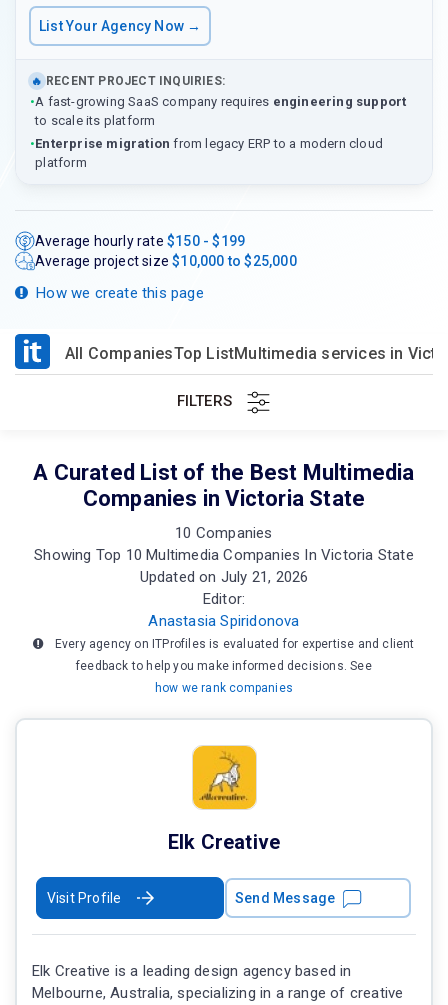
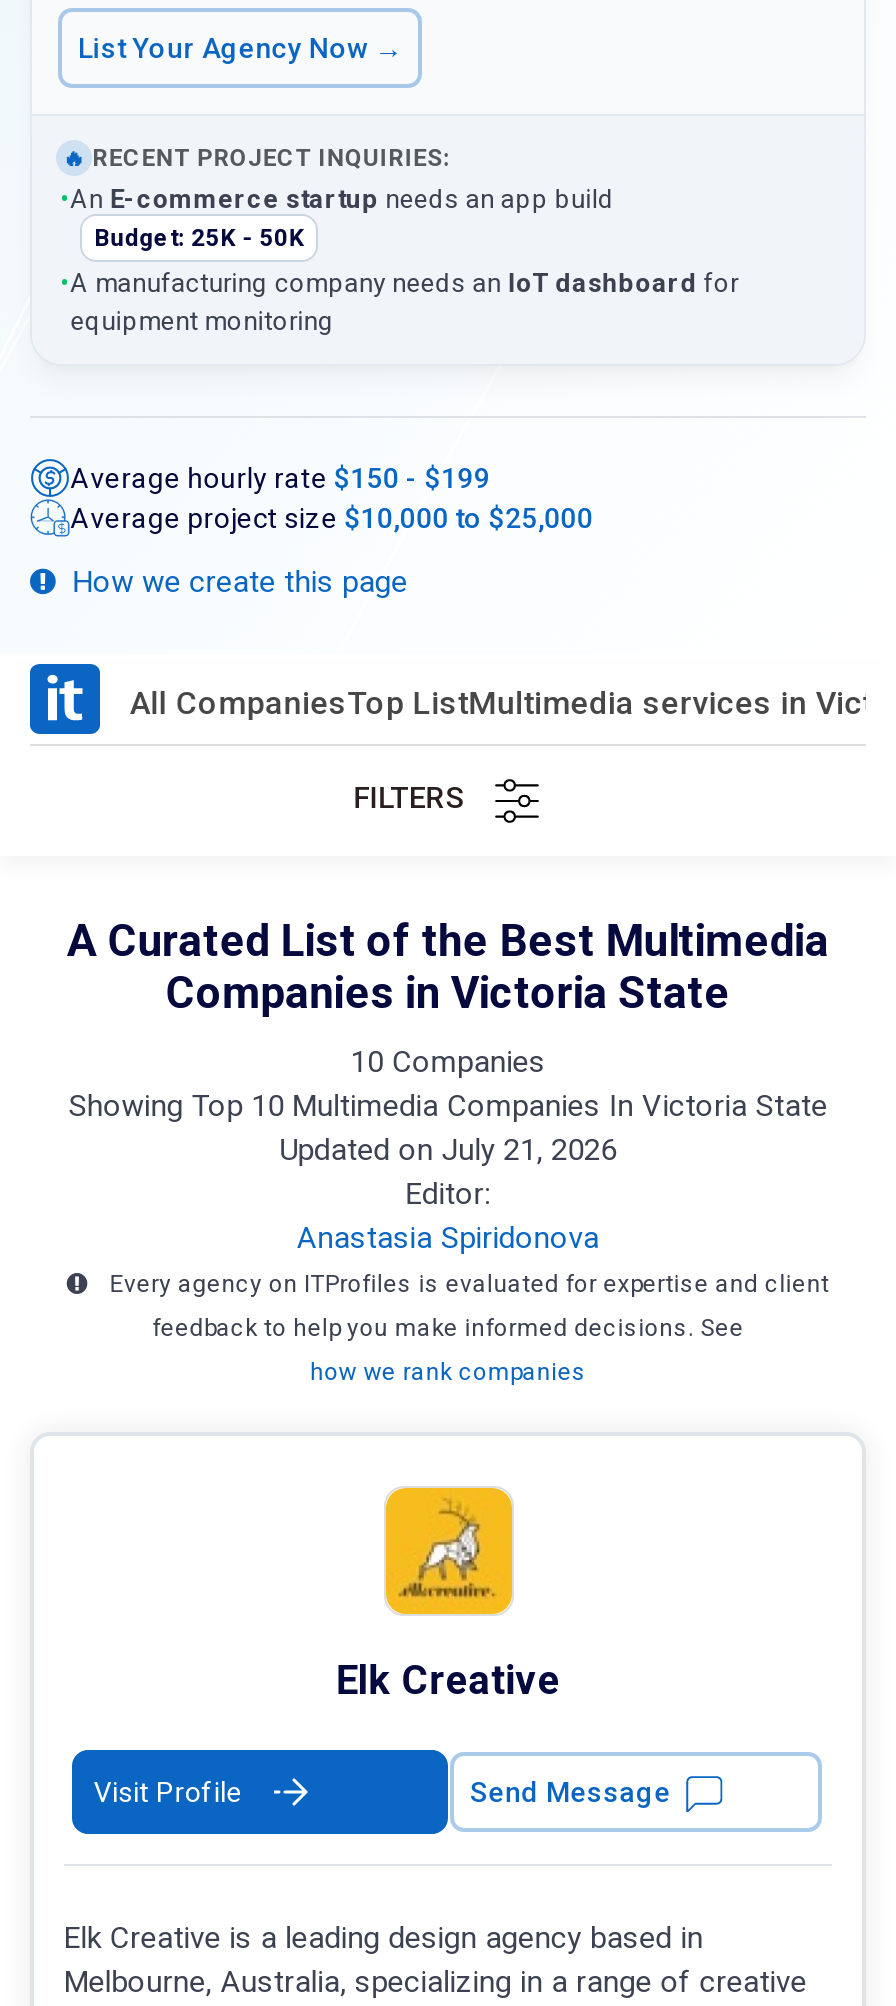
[30,94,406,128] •A fast-growing SaaS company requires engineering support | to scale its platform -> [60,184,614,252] •An E-commerce startup needs an app build | Budget: 25K - 50K
[30,136,383,170] •Enterprise migration from legacy ERP to a modern cloud | platform -> [60,268,738,336] •A manufacturing company needs an IoT dashboard for | equipment monitoring

